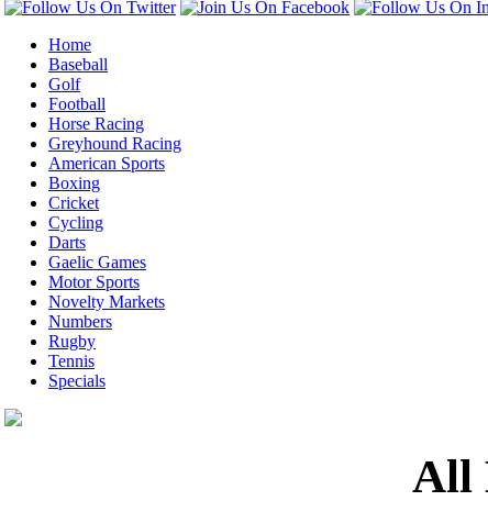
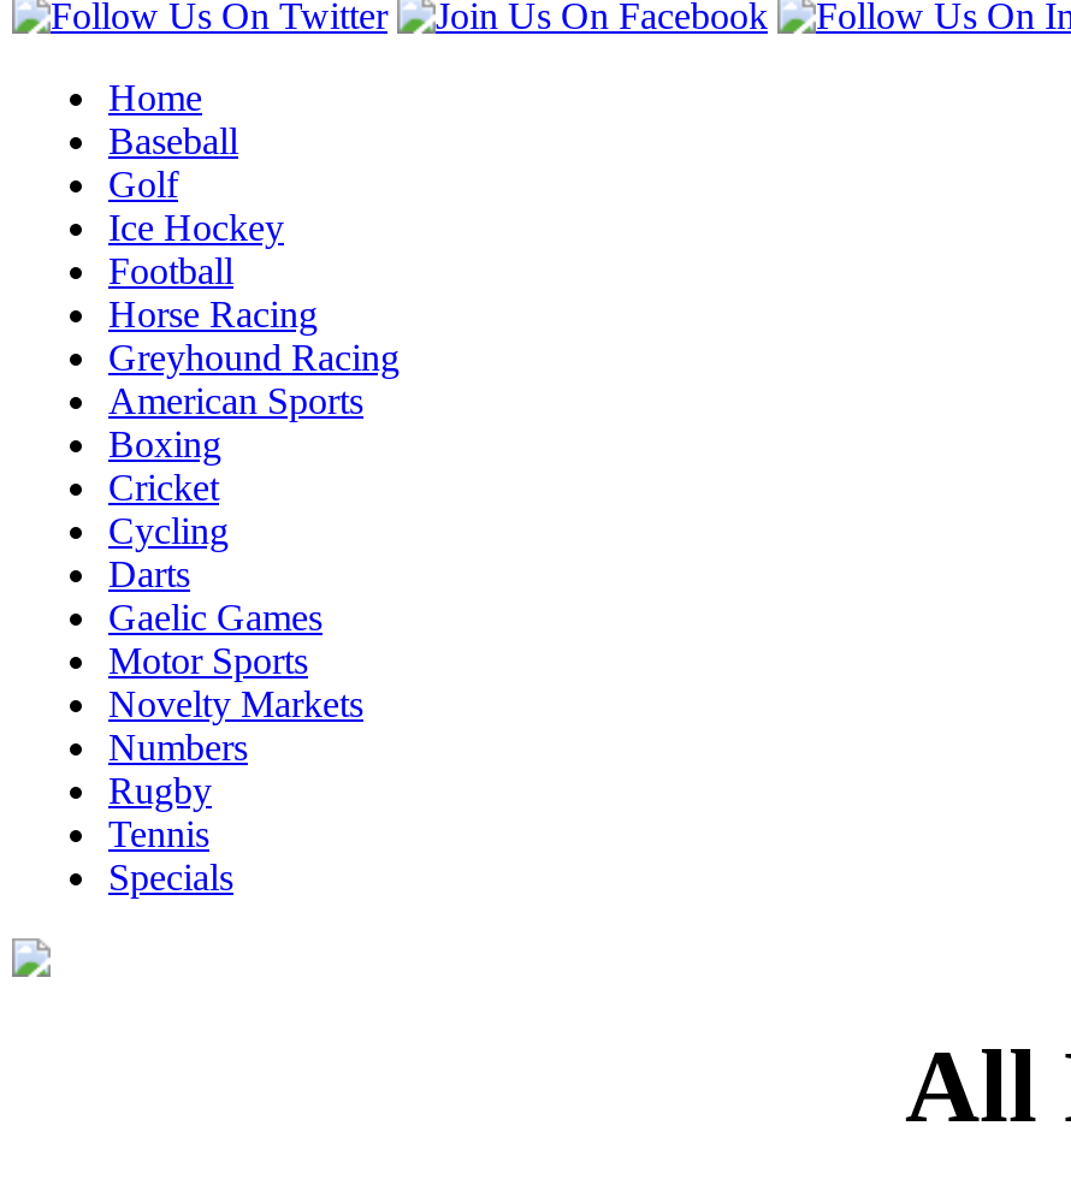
none -> [108,207,284,248] Ice Hockey

